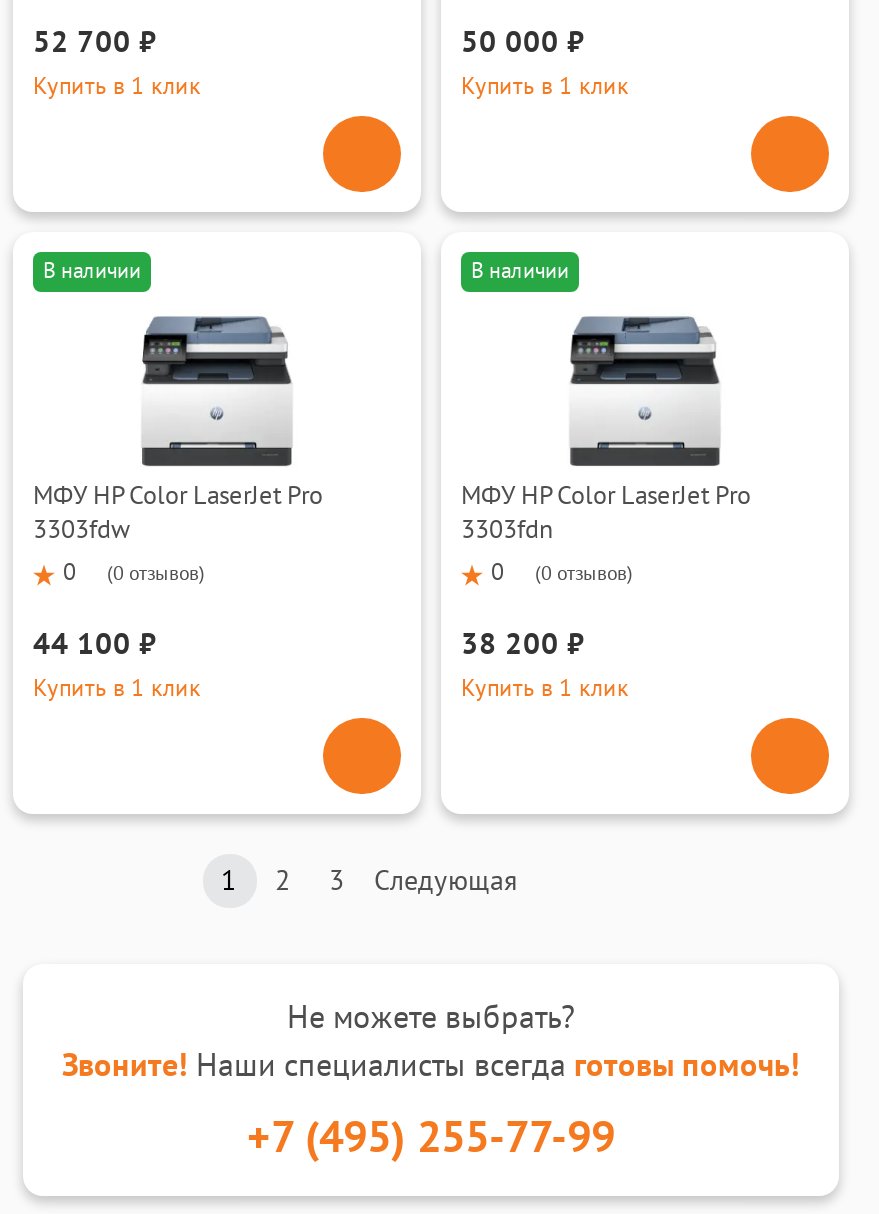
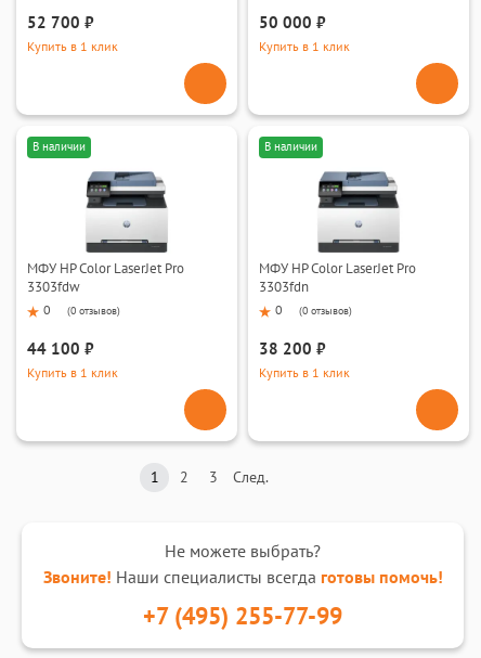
[374,863,518,897] Следующая -> [233,468,269,486] След.

